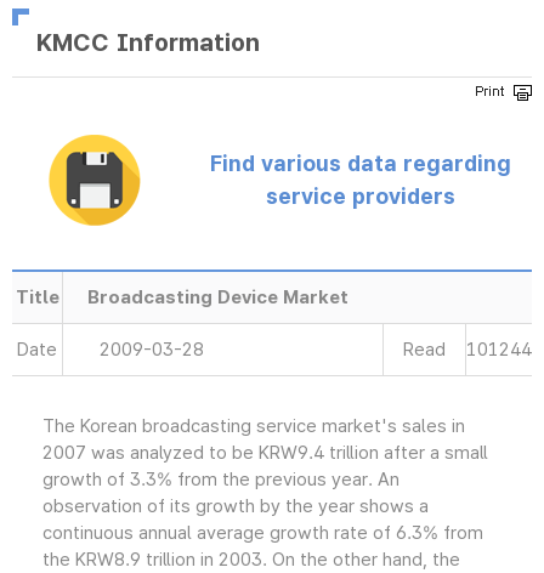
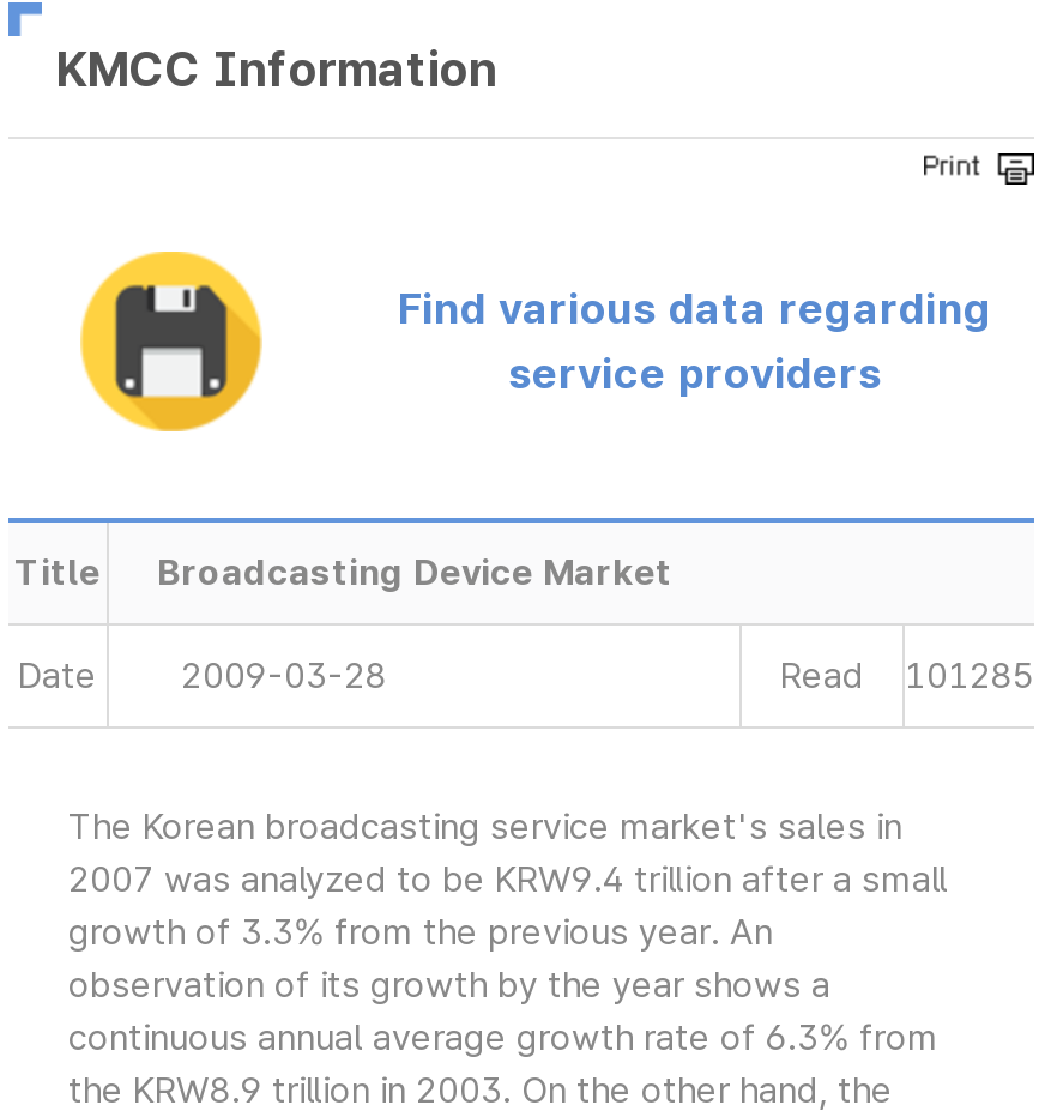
[403,339,532,361] Read 101244 -> [780,654,1034,698] Read 101285

